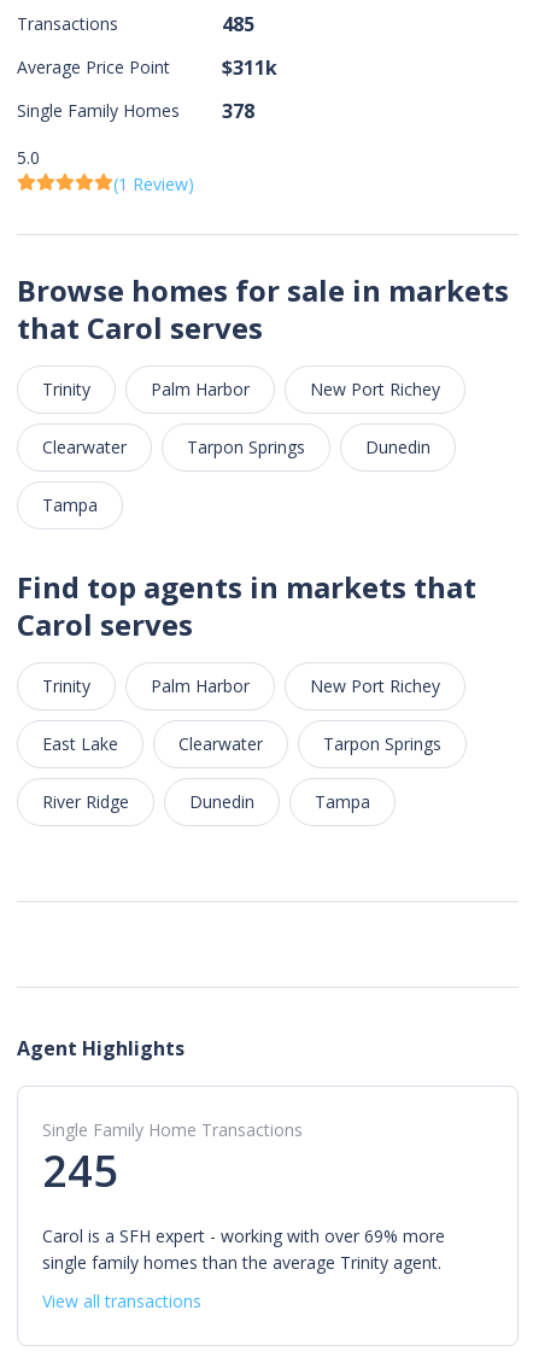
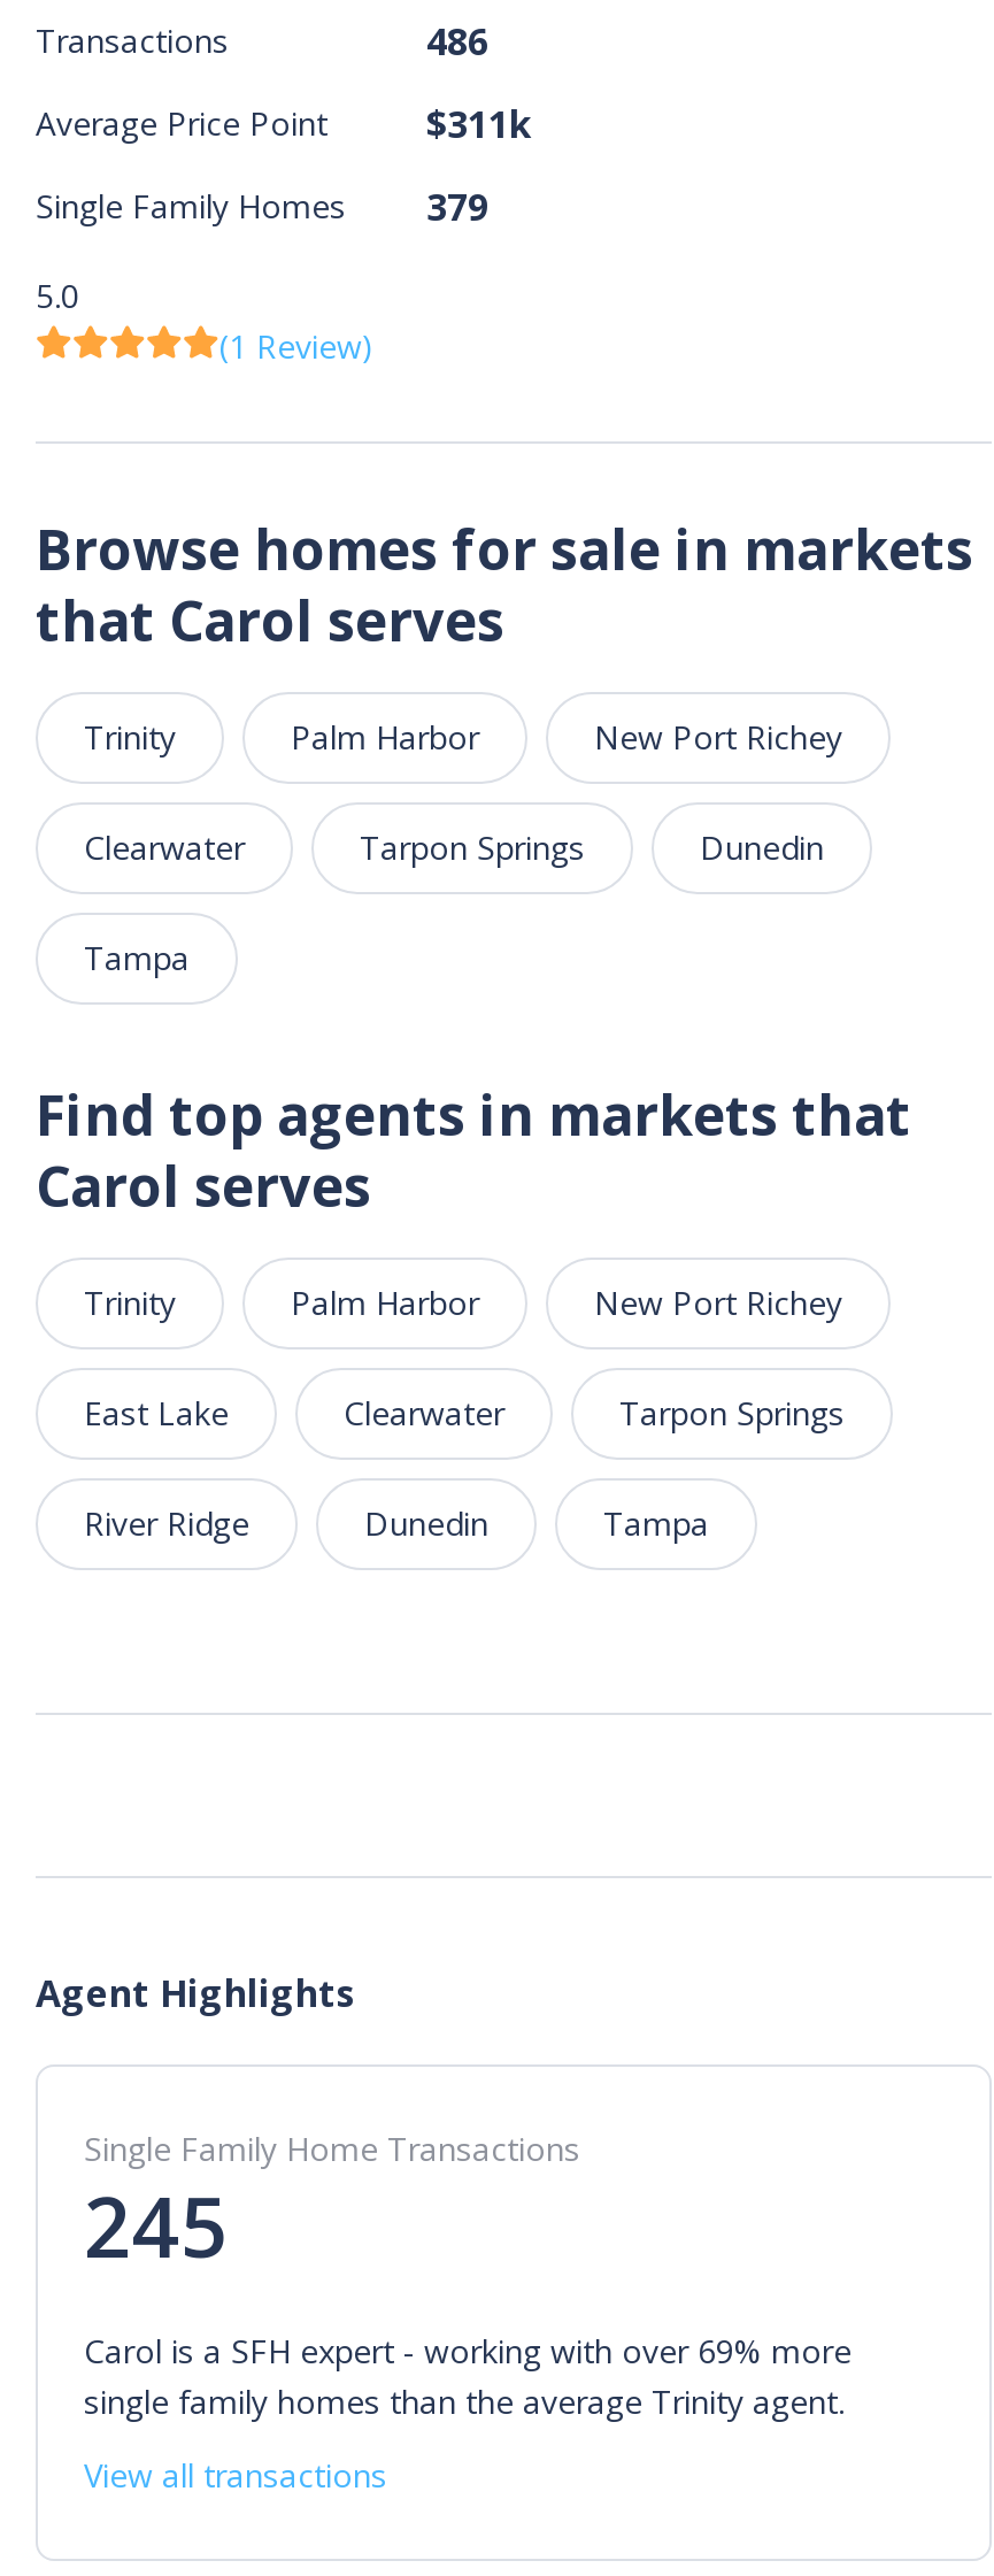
[222,11,254,37] 485 -> [426,16,488,66] 486
[17,97,254,124] Single Family Homes 378 -> [36,181,488,232] Single Family Homes 379

